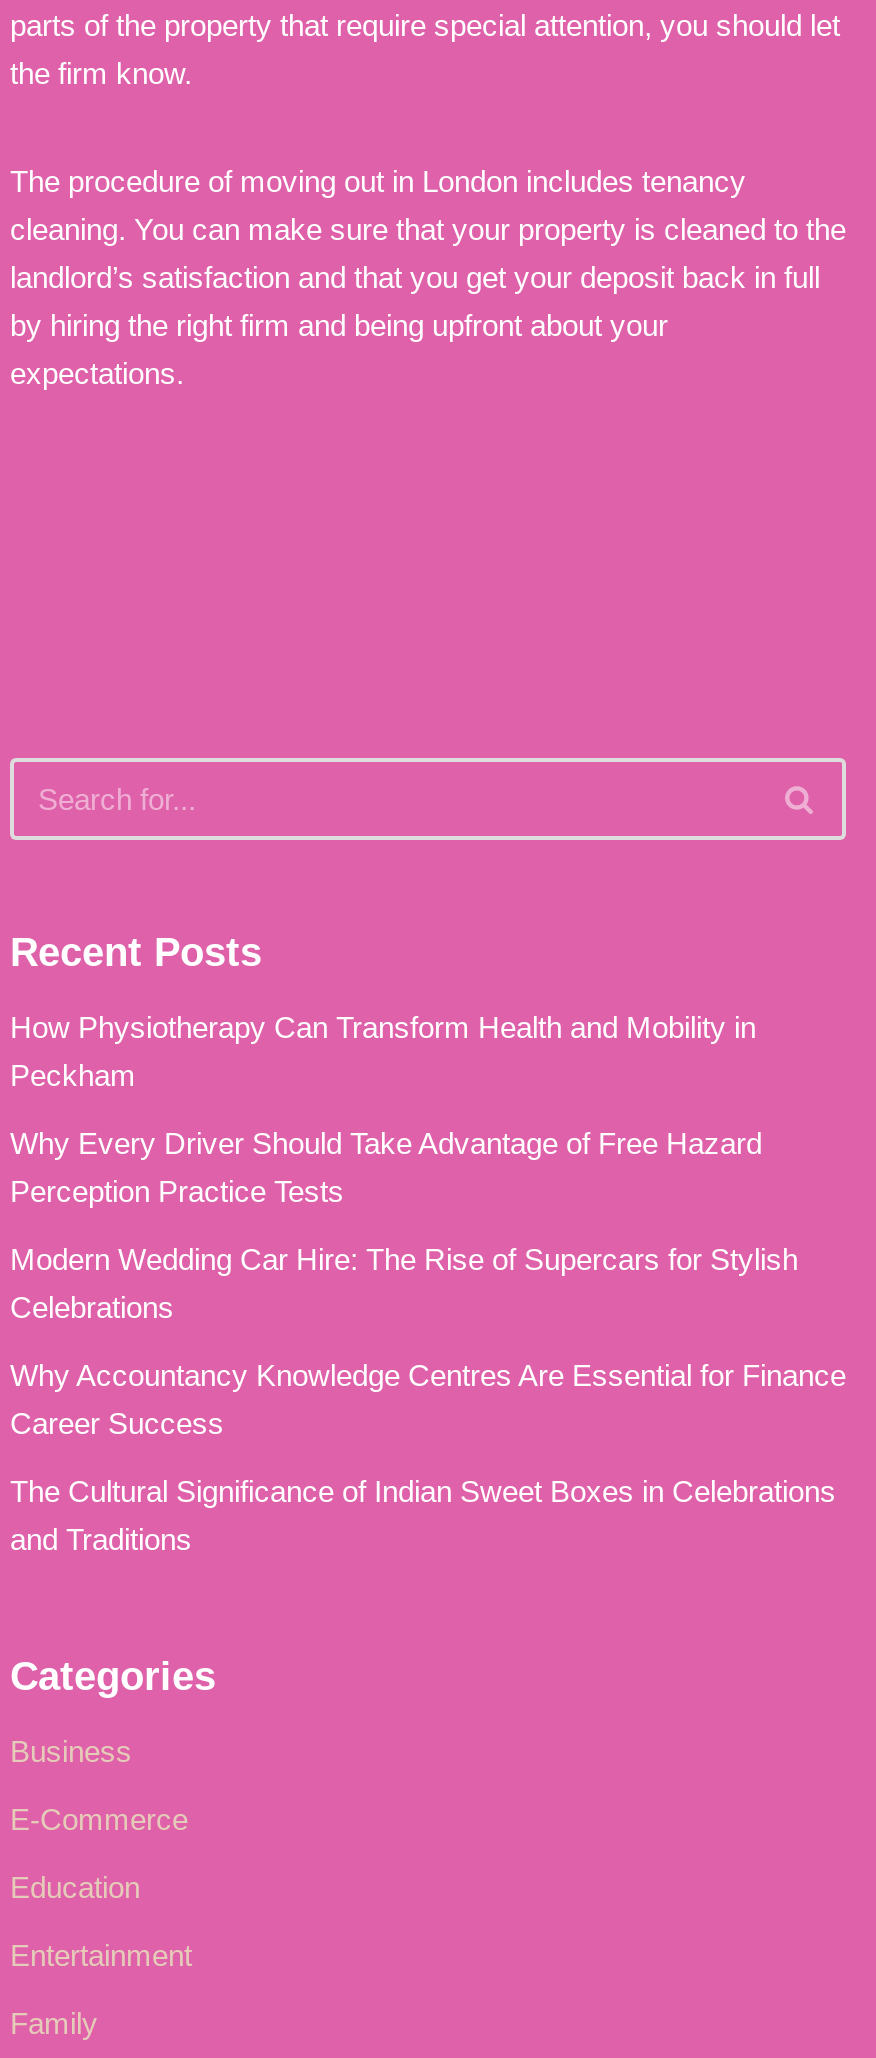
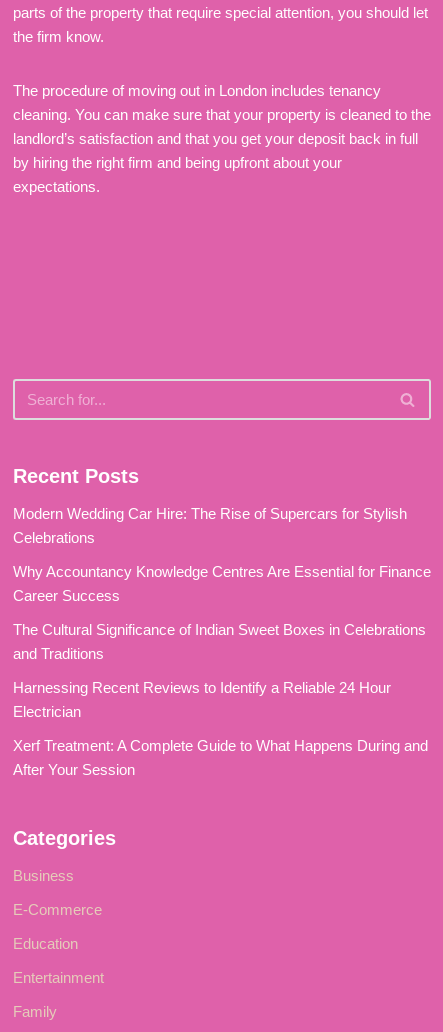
[10,1011,762,1209] How Physiotherapy Can Transform Health and Mobility in | Peckham | Why Every Driver Should Take Advantage of Free Hazard | Perception Practice Tests -> none
moved [10,1243,846,1557] -> [13,505,431,662]: Modern Wedding Car Hire: The Rise of Supercars for Stylish | Celebrations | Why Accountancy Knowledge Centres Are Essential for Finance | Career Success | The Cultural Significance of Indian Sweet Boxes in Celebrations | and Traditions
none -> [13,679,428,778] Harnessing Recent Reviews to Identify a Reliable 24 Hour | Electrician | Xerf Treatment: A Complete Guide to What Happens During and | After Your Session

